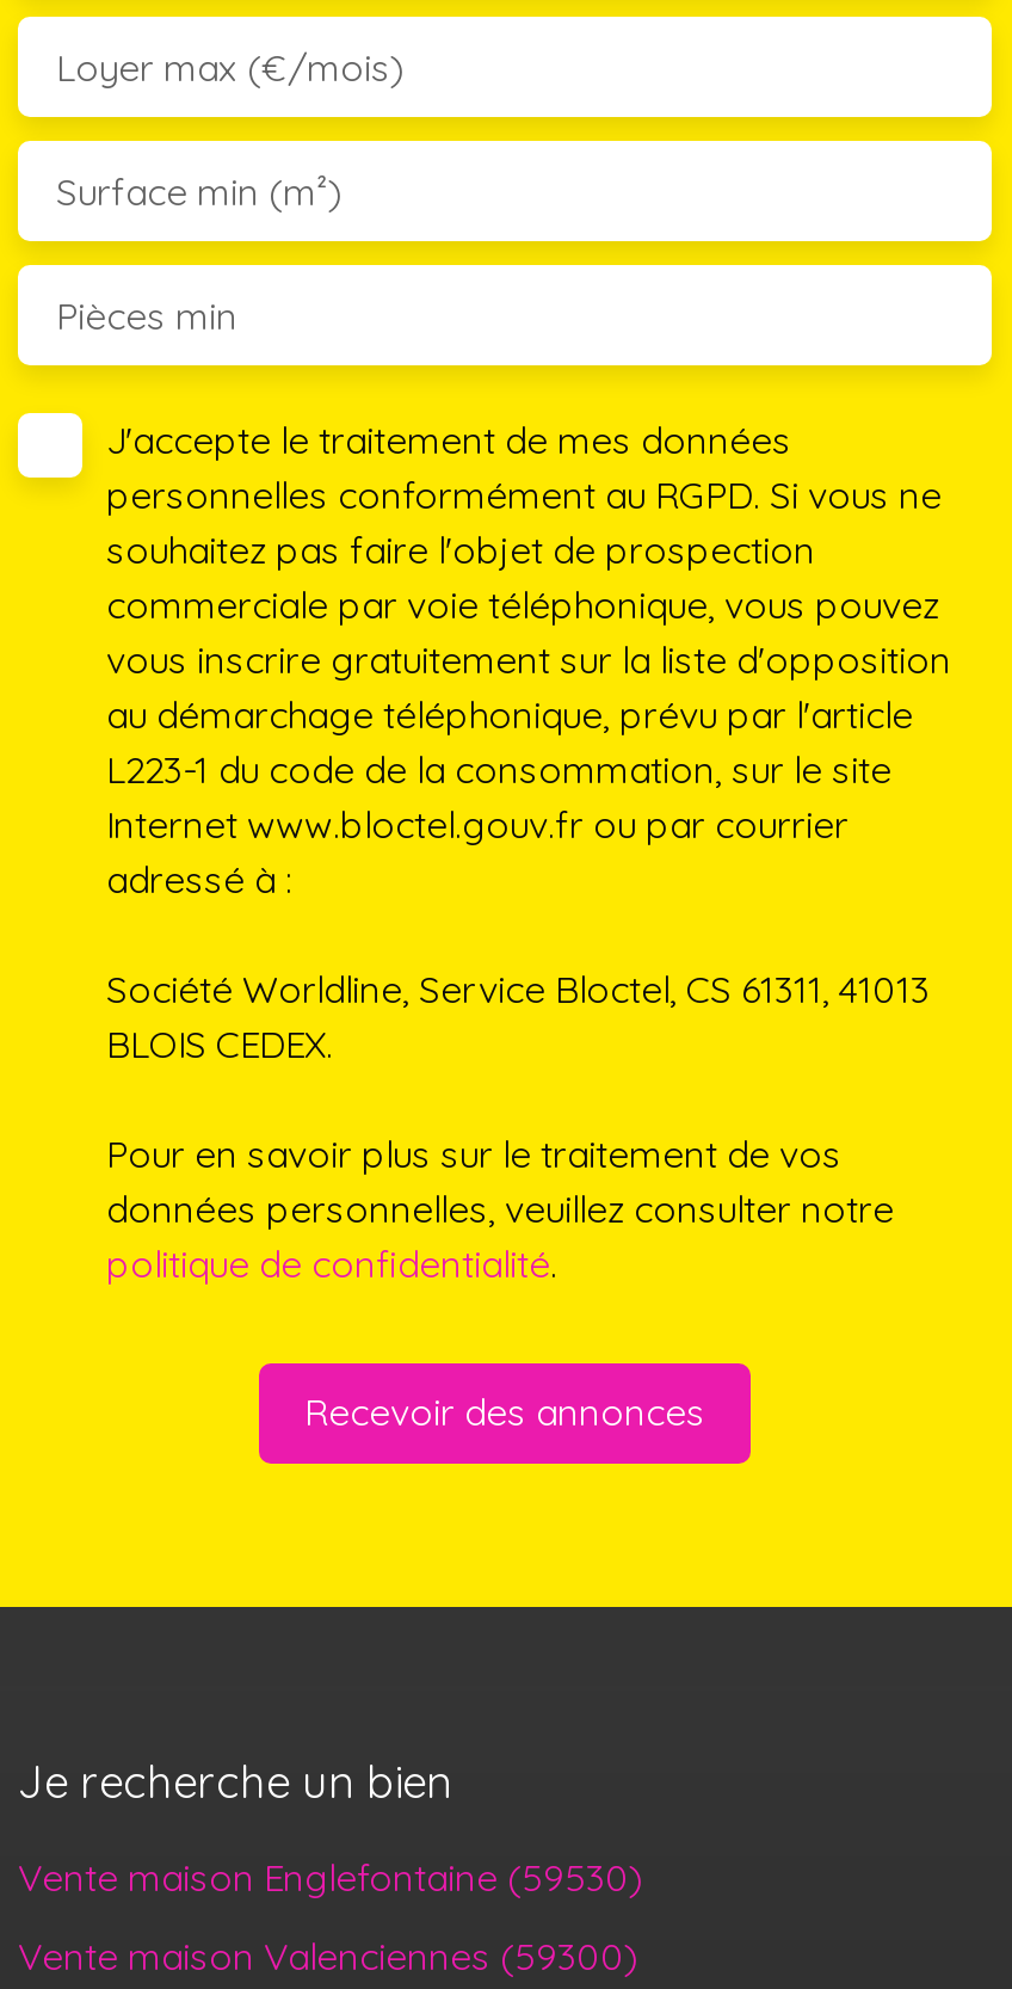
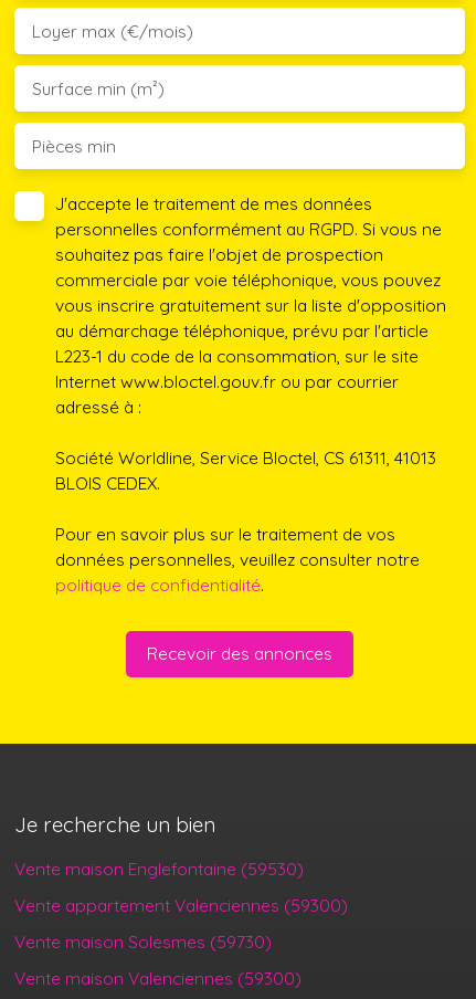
none -> [14,894,348,952] Vente appartement Valenciennes (59300) | Vente maison Solesmes (59730)

